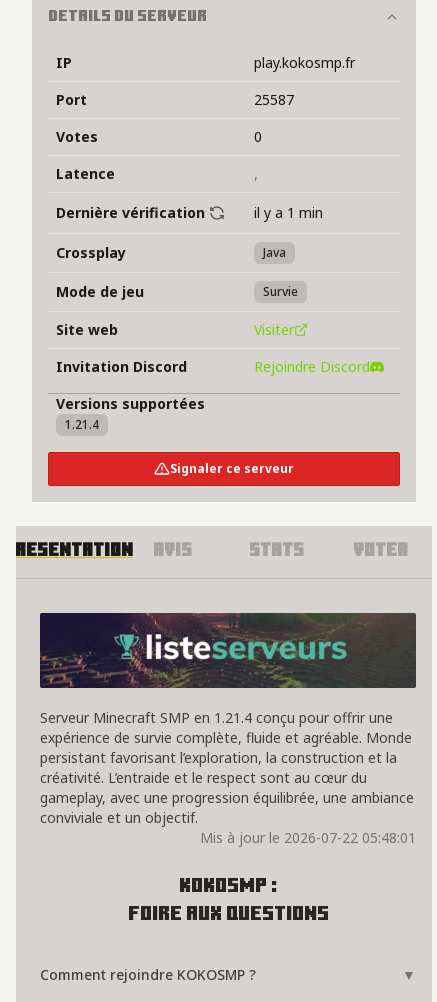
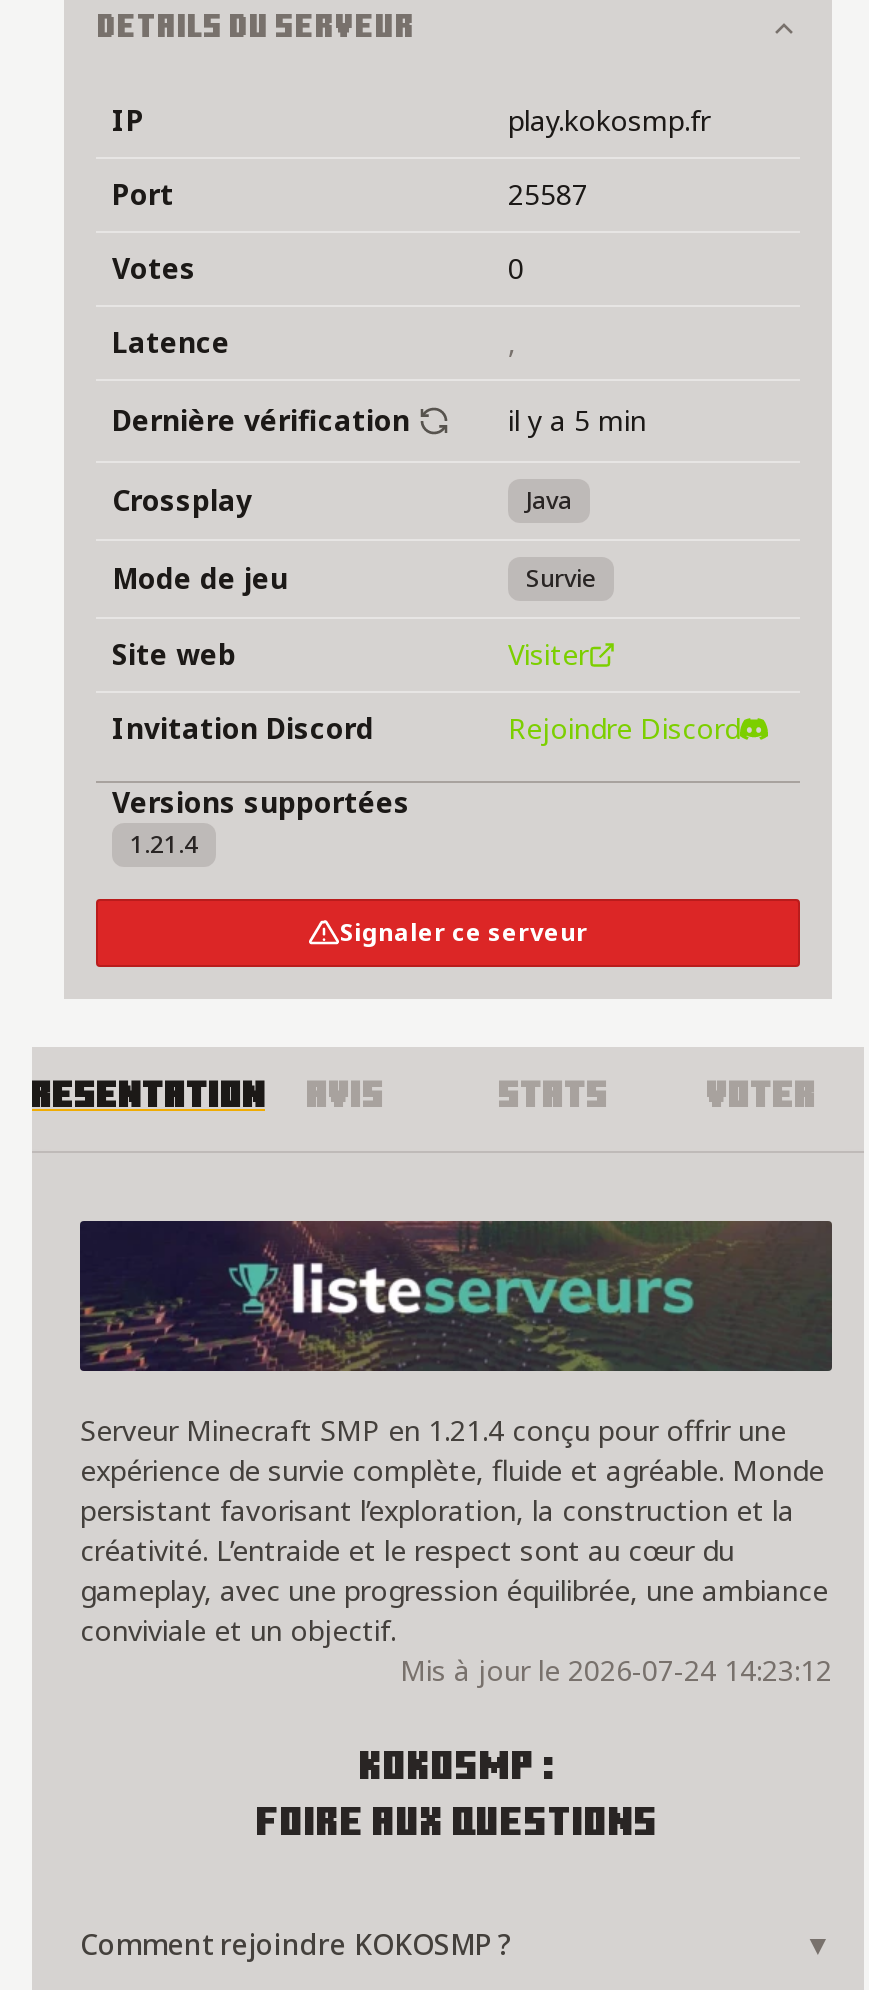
[254,203,323,222] il y a 1 min -> [508,401,646,439] il y a 5 min
[200,828,416,847] Mis à jour le 2026-07-22 05:48:01 -> [400,1651,832,1689] Mis à jour le 2026-07-24 14:23:12

